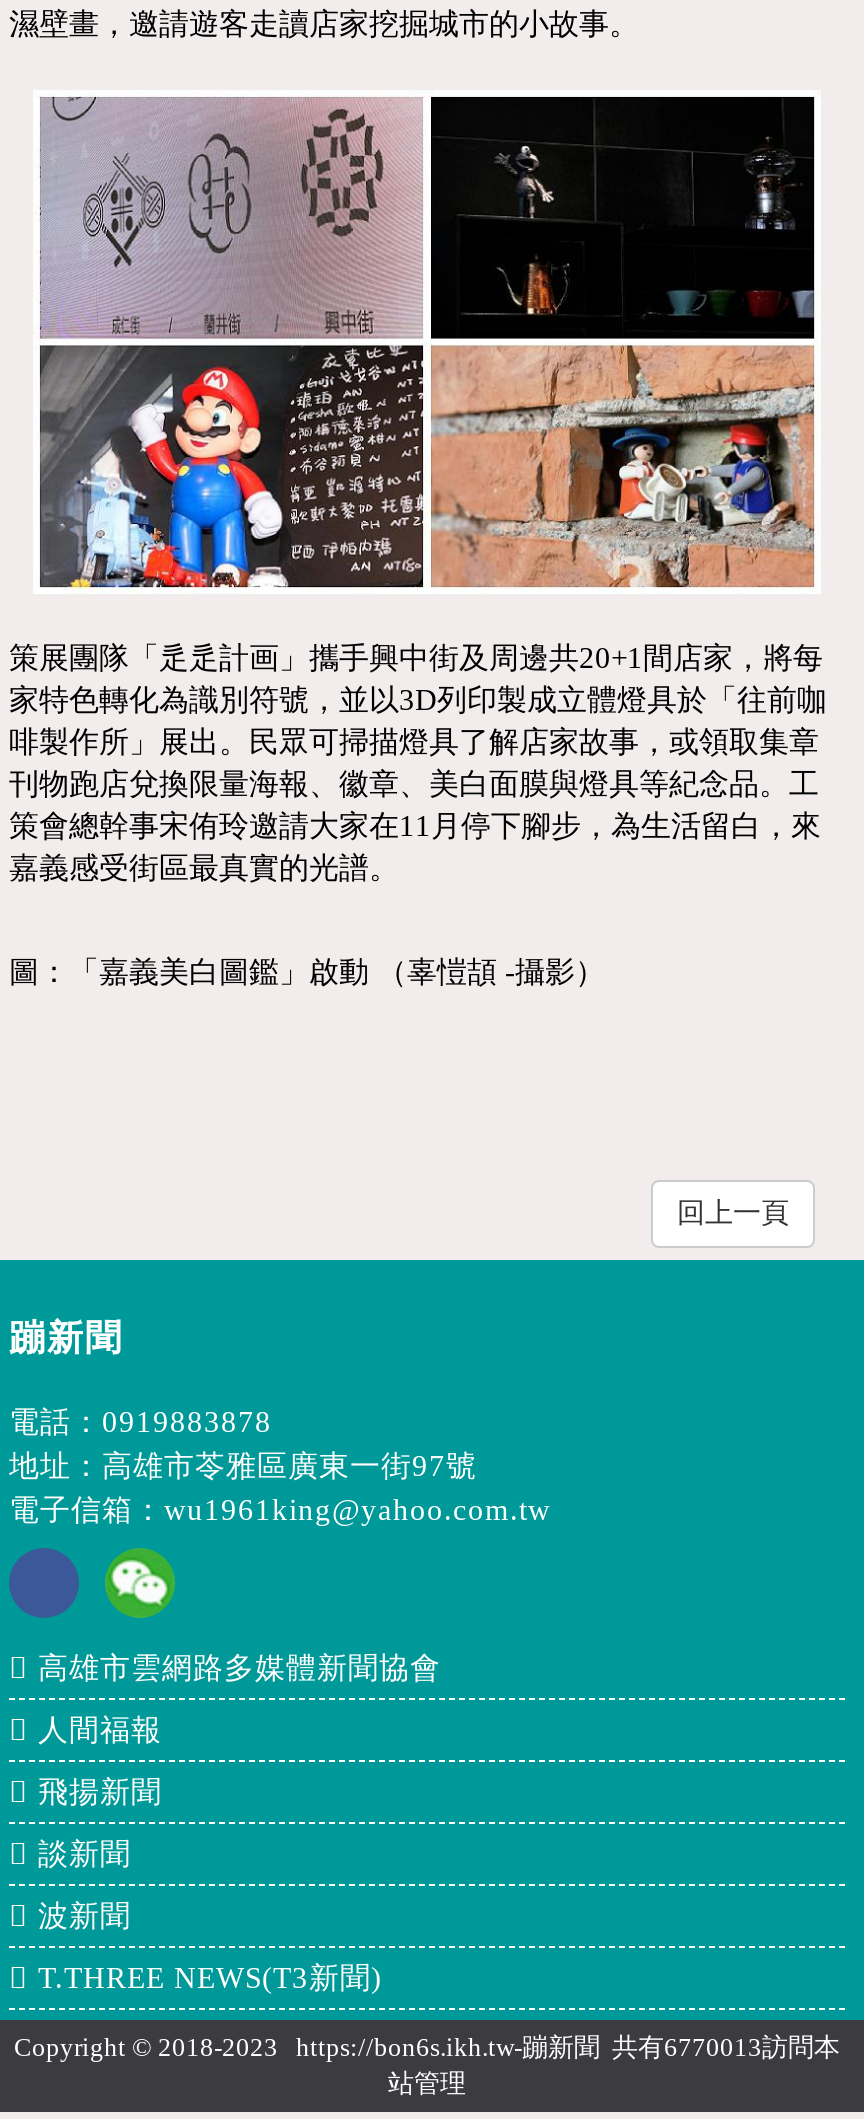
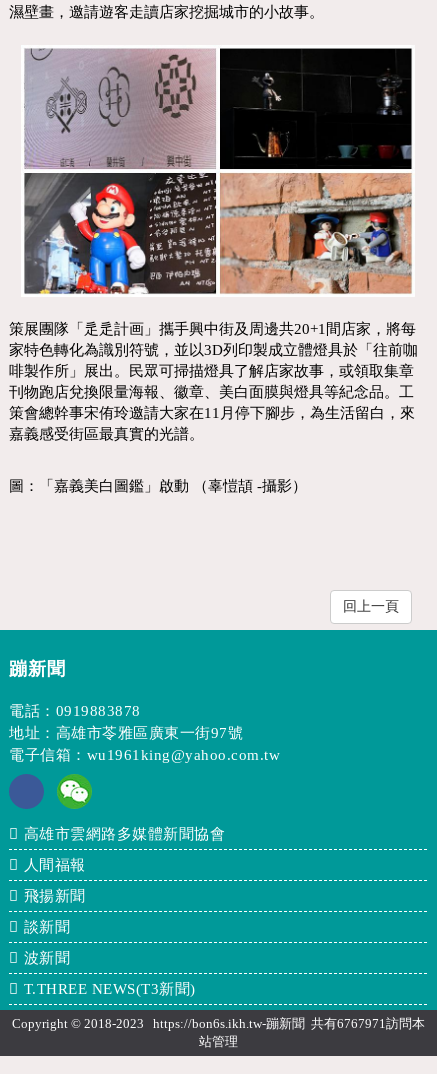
[14,2032,840,2062] Copyright © 2018-2023 https://bon6s.ikh.tw-蹦新聞 共有6770013訪問本 -> [11,1016,424,1031] Copyright © 2018-2023 https://bon6s.ikh.tw-蹦新聞 共有6767971訪問本

